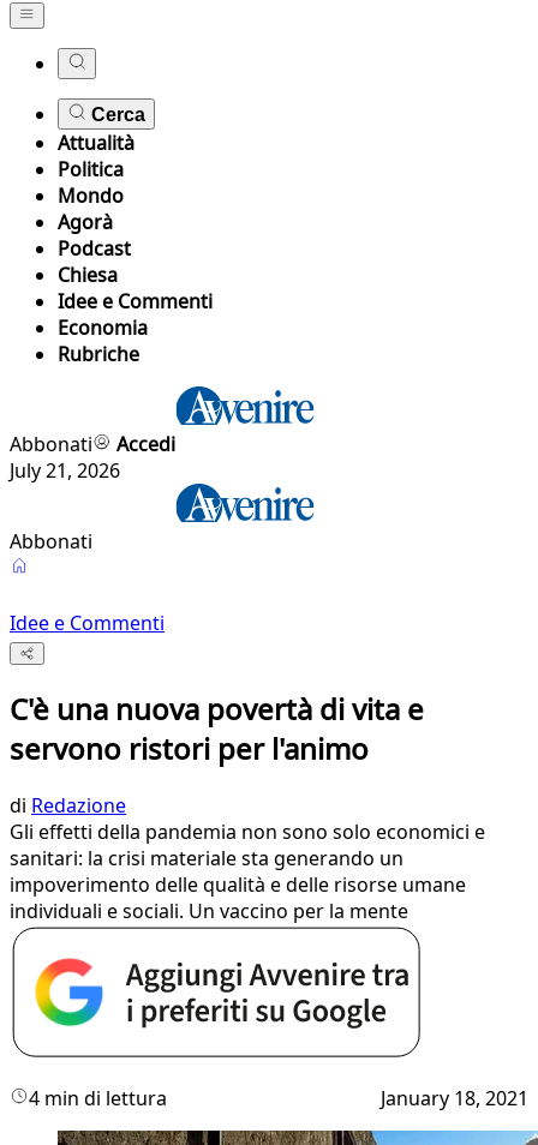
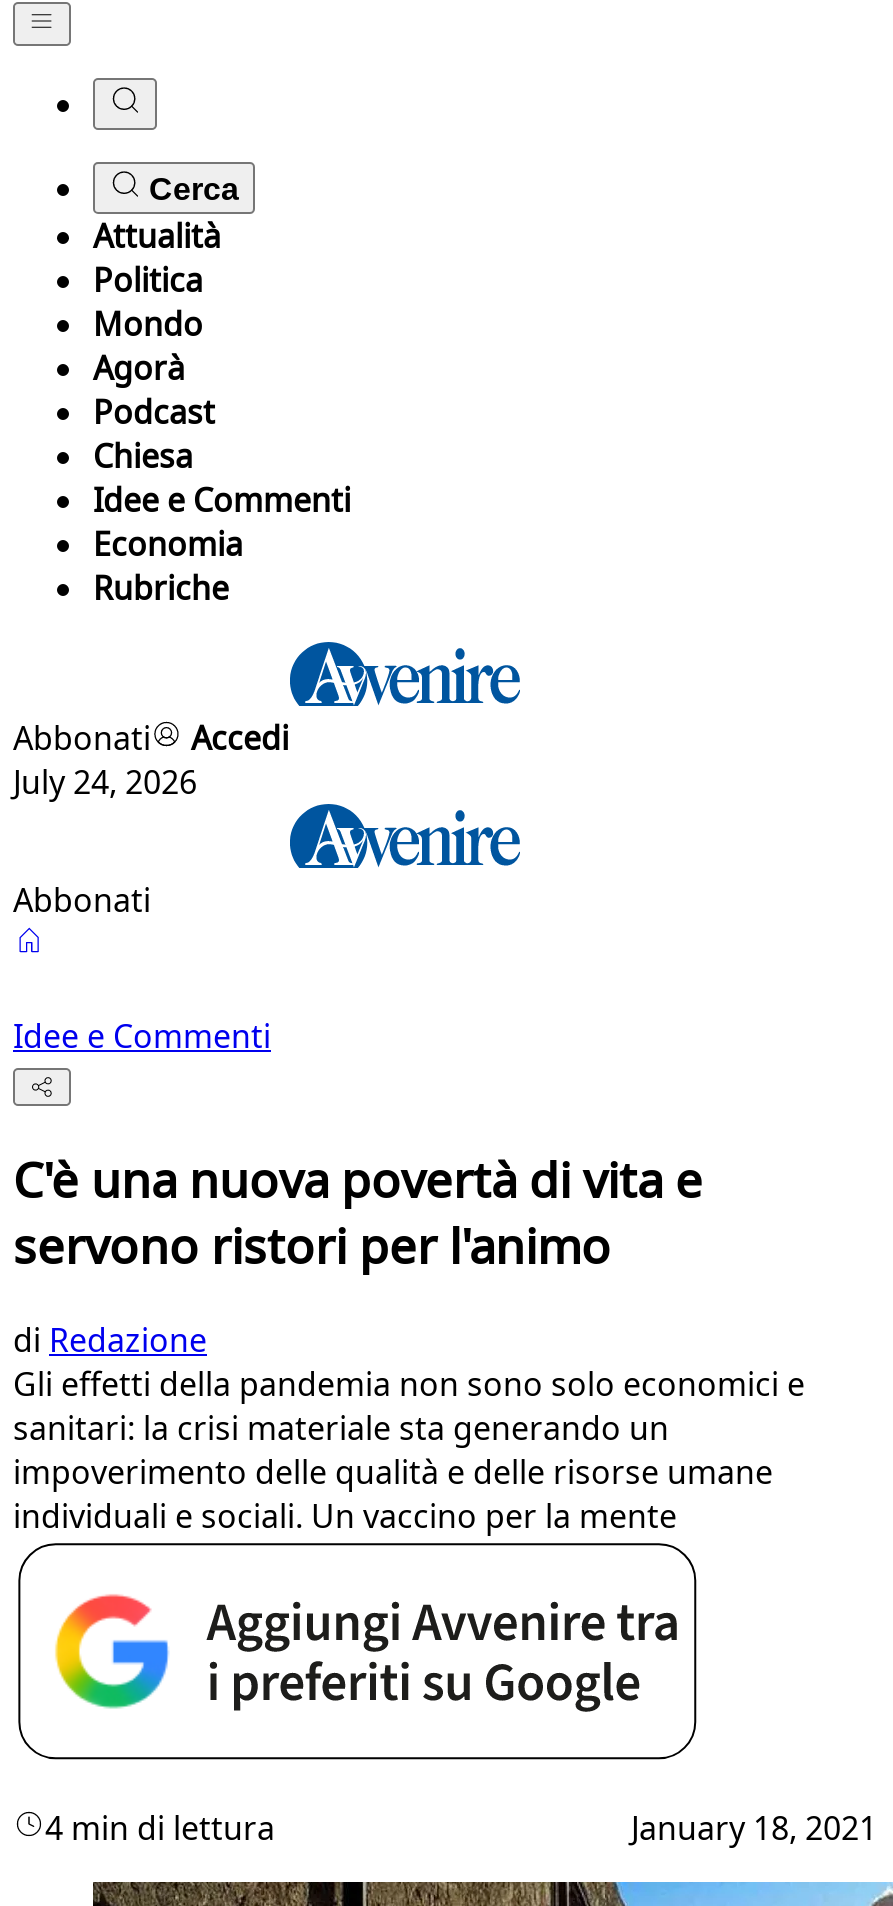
[10,457,120,484] July 21, 2026 -> [13,760,197,804] July 24, 2026

